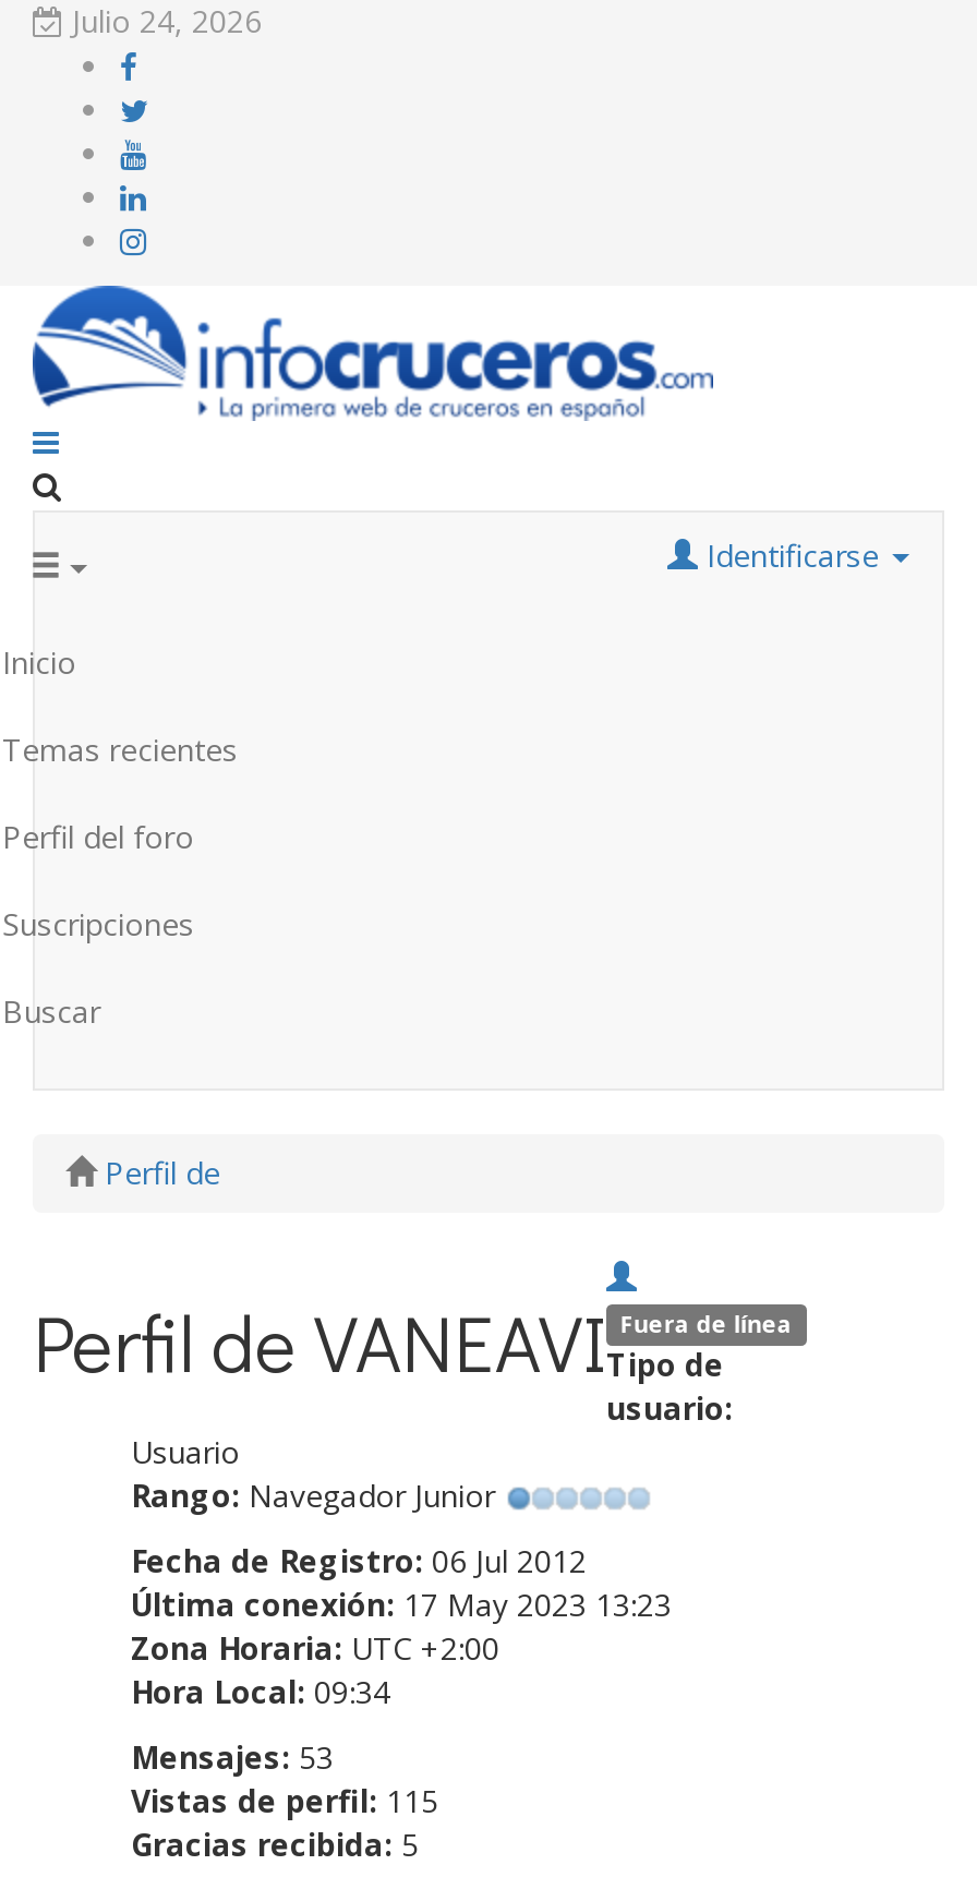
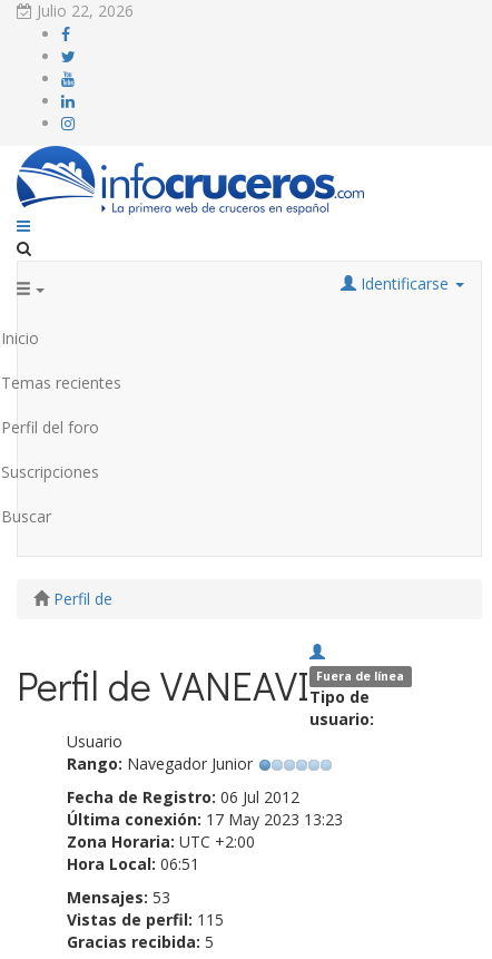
[63,0,262,41] Julio 24, 2026 -> [32,0,134,21] Julio 22, 2026
[131,1671,390,1712] Hora Local: 09:34 -> [67,853,199,874] Hora Local: 06:51

